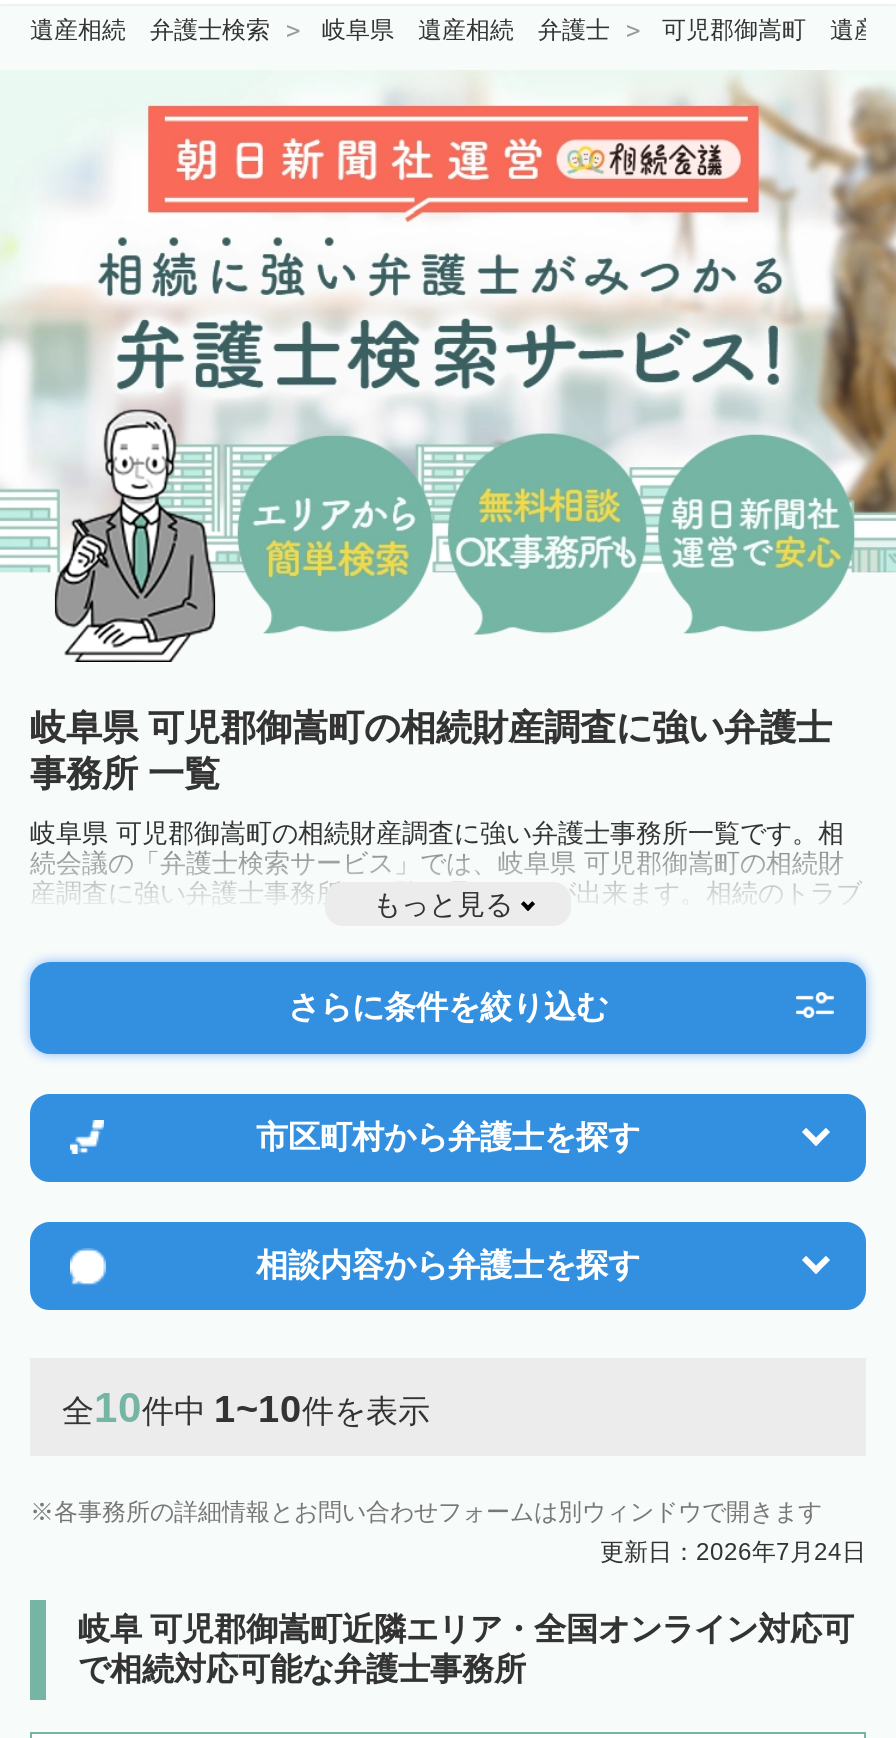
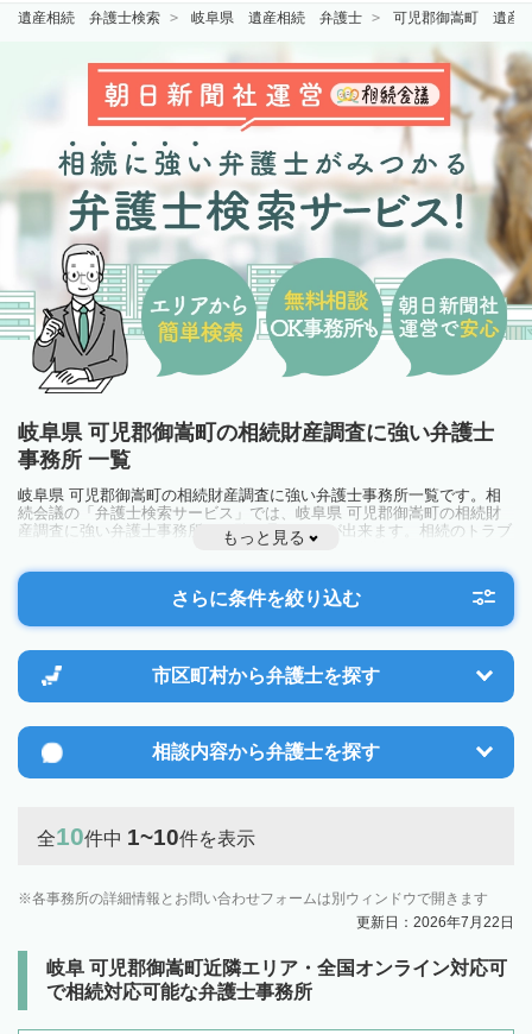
[600,1538,866,1566] 更新日：2026年7月24日 -> [356,914,514,931] 更新日：2026年7月22日

